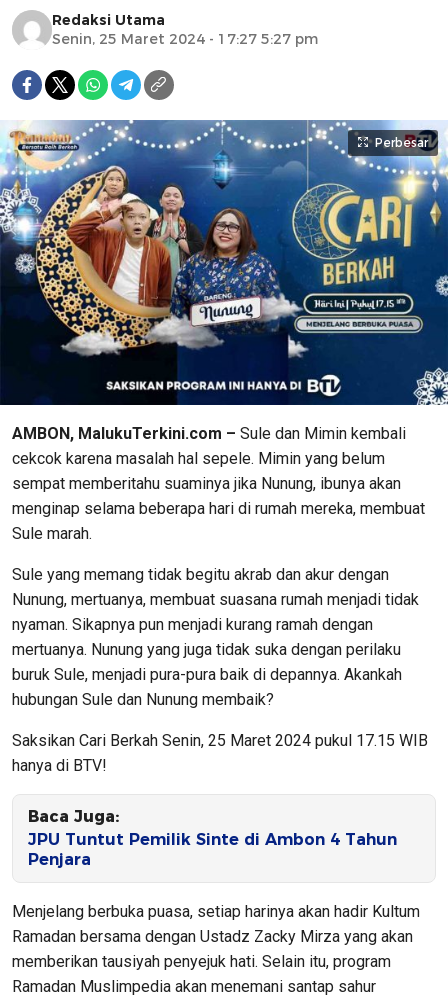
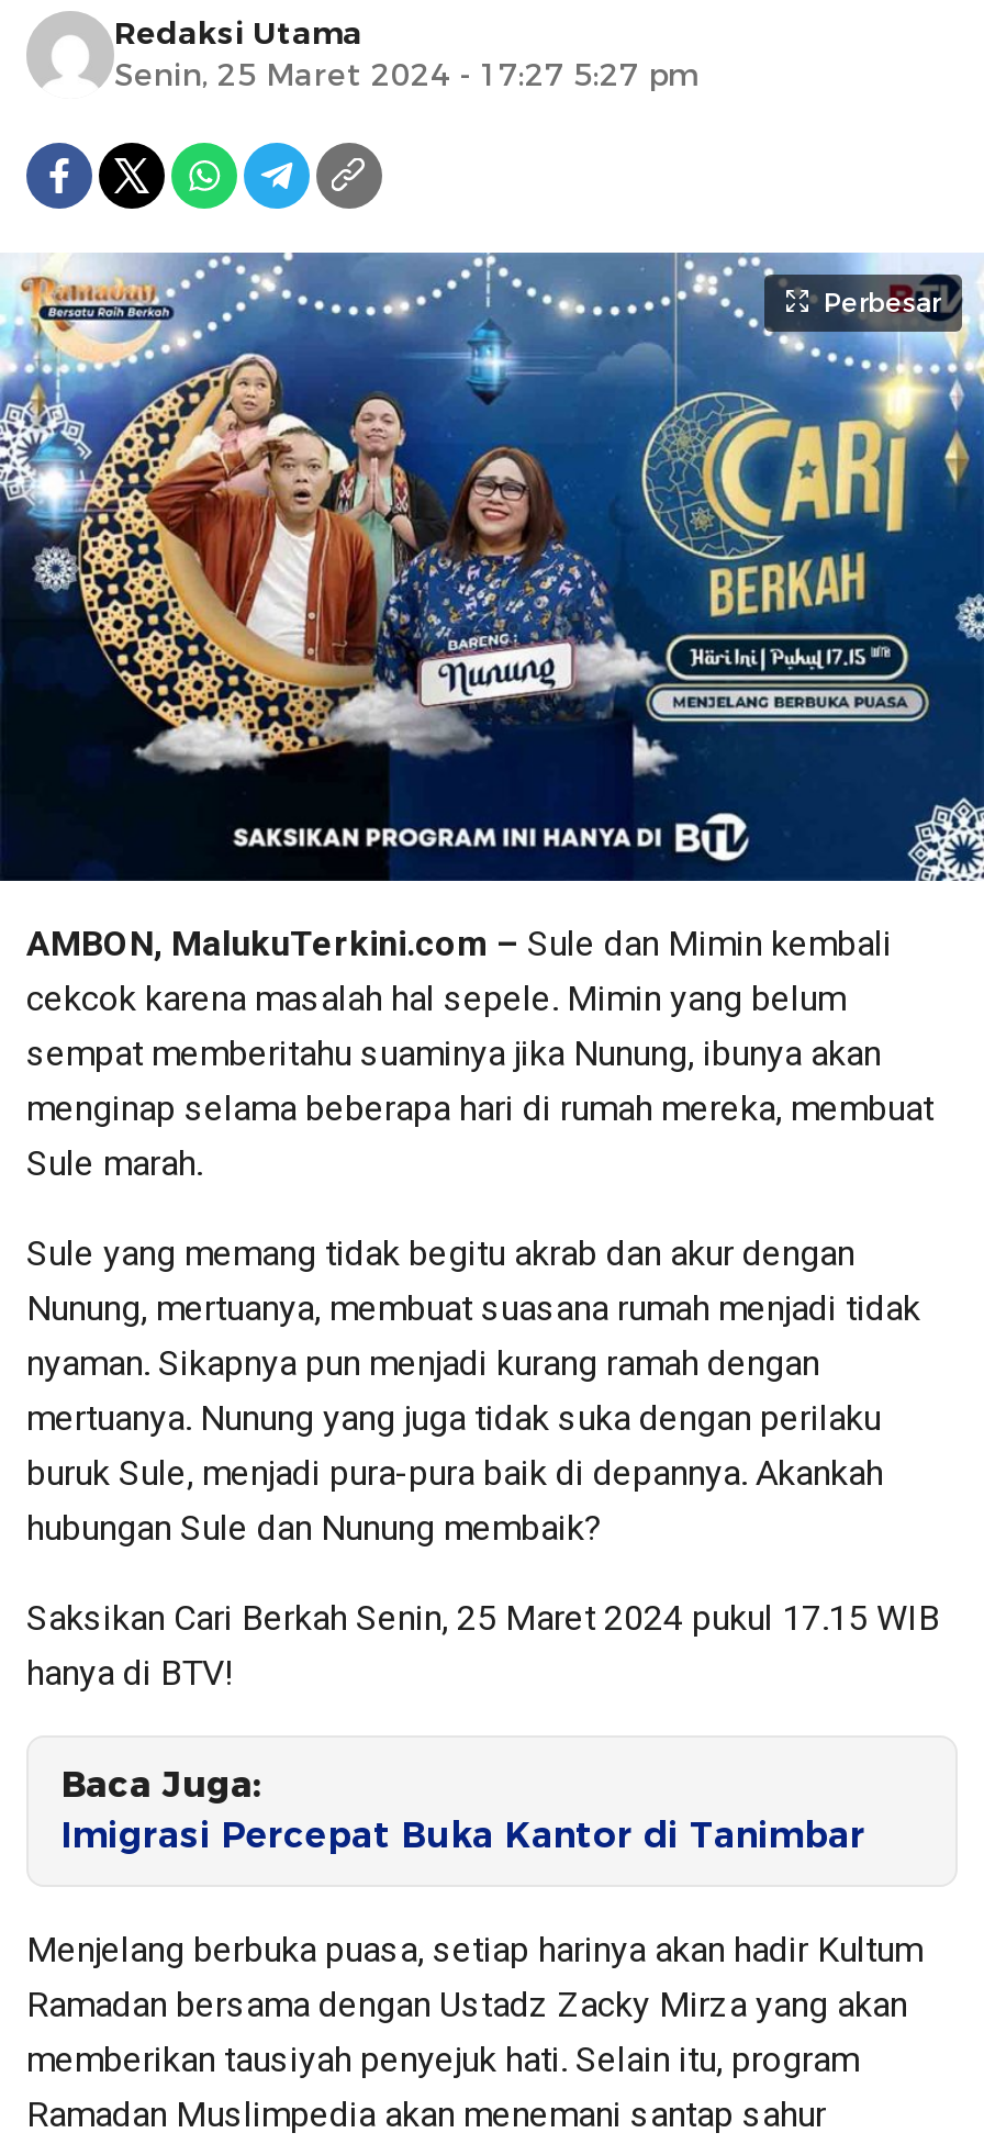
[28,830,397,869] JPU Tuntut Pemilik Sinte di Ambon 4 Tahun | Penjara -> [62,1814,865,1856] Imigrasi Percepat Buka Kantor di Tanimbar

